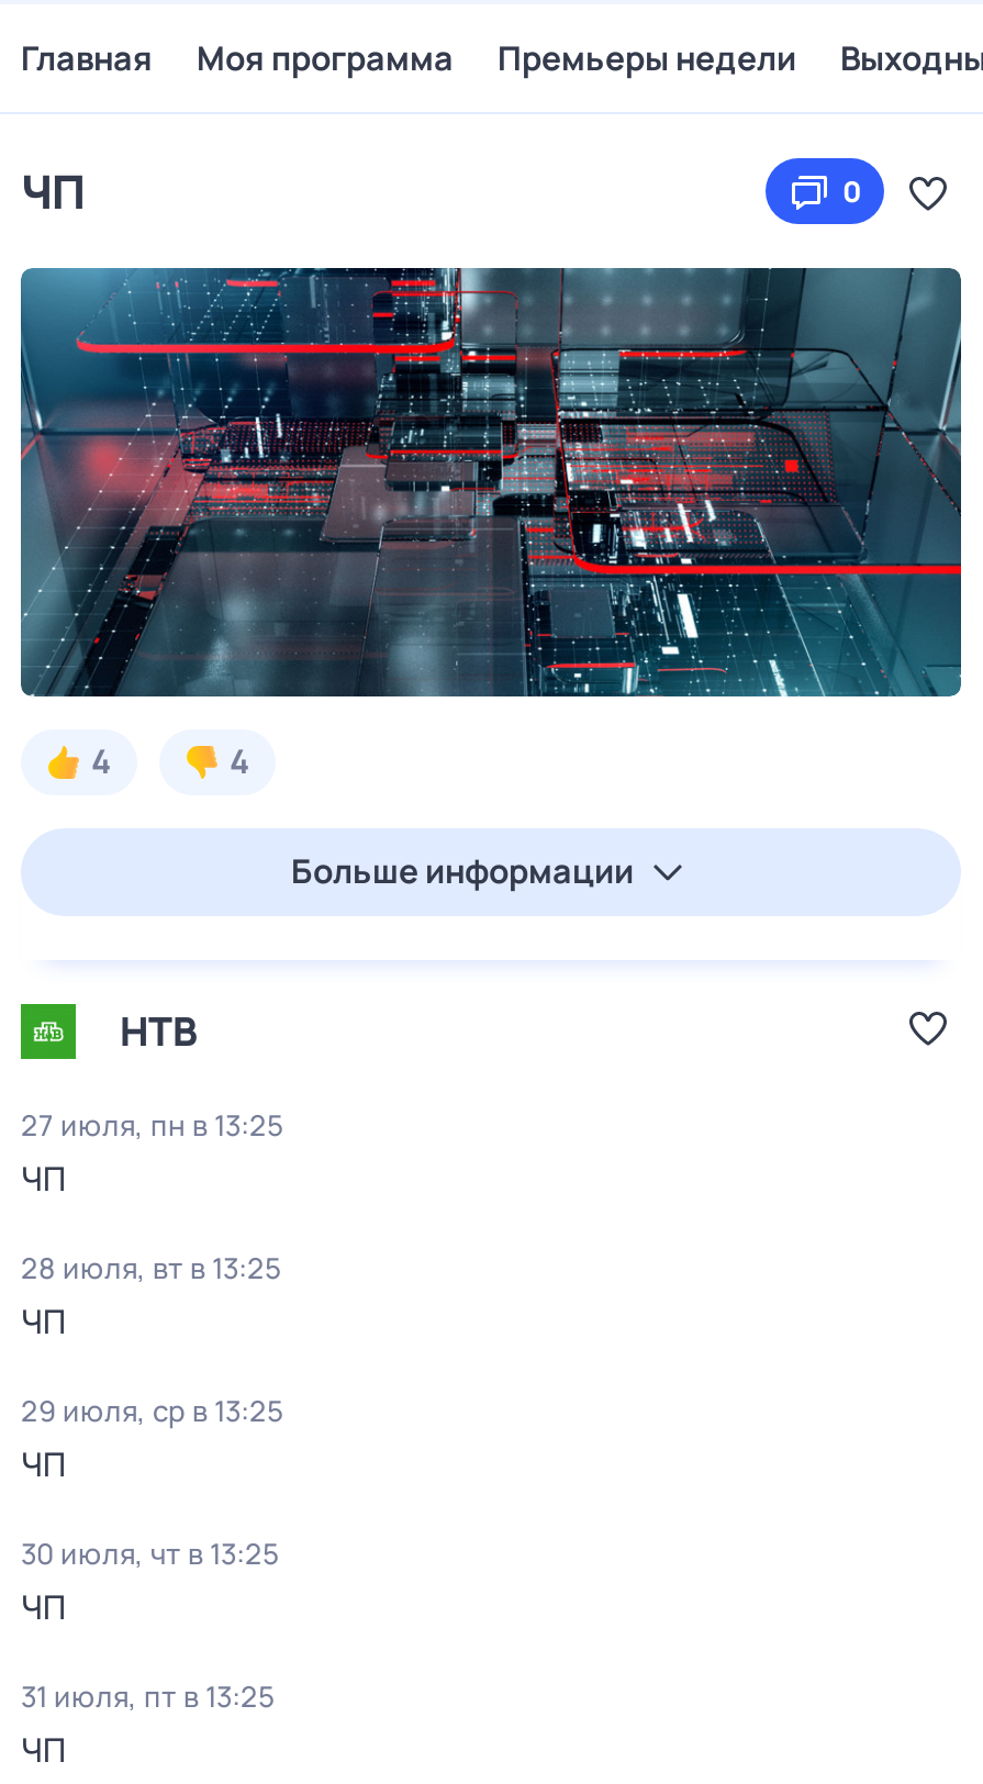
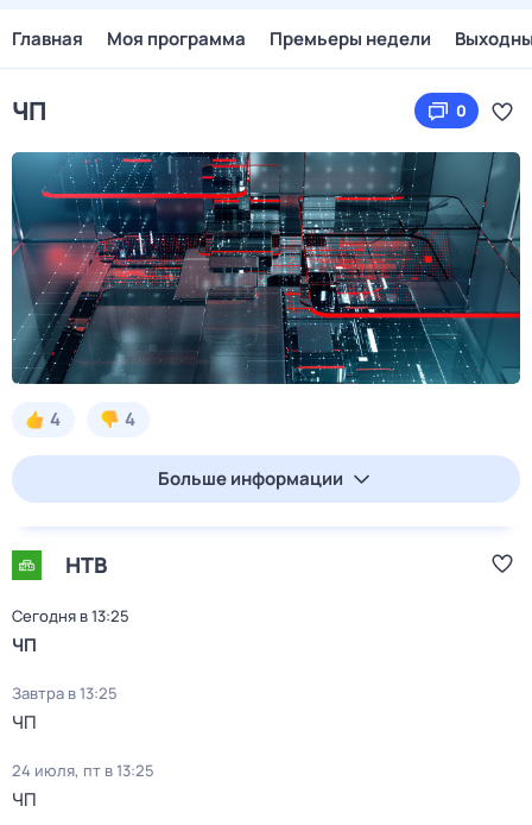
[21,1105,284,1145] 27 июля, пн в 13:25 -> [12,605,129,626] Сегодня в 13:25
[21,1248,282,1287] 28 июля, вт в 13:25 -> [12,682,118,704] Завтра в 13:25
[21,1391,284,1716] 29 июля, ср в 13:25 | ЧП | 30 июля, чт в 13:25 | ЧП | 31 июля, пт в 13:25 -> [12,760,154,781] 24 июля, пт в 13:25

